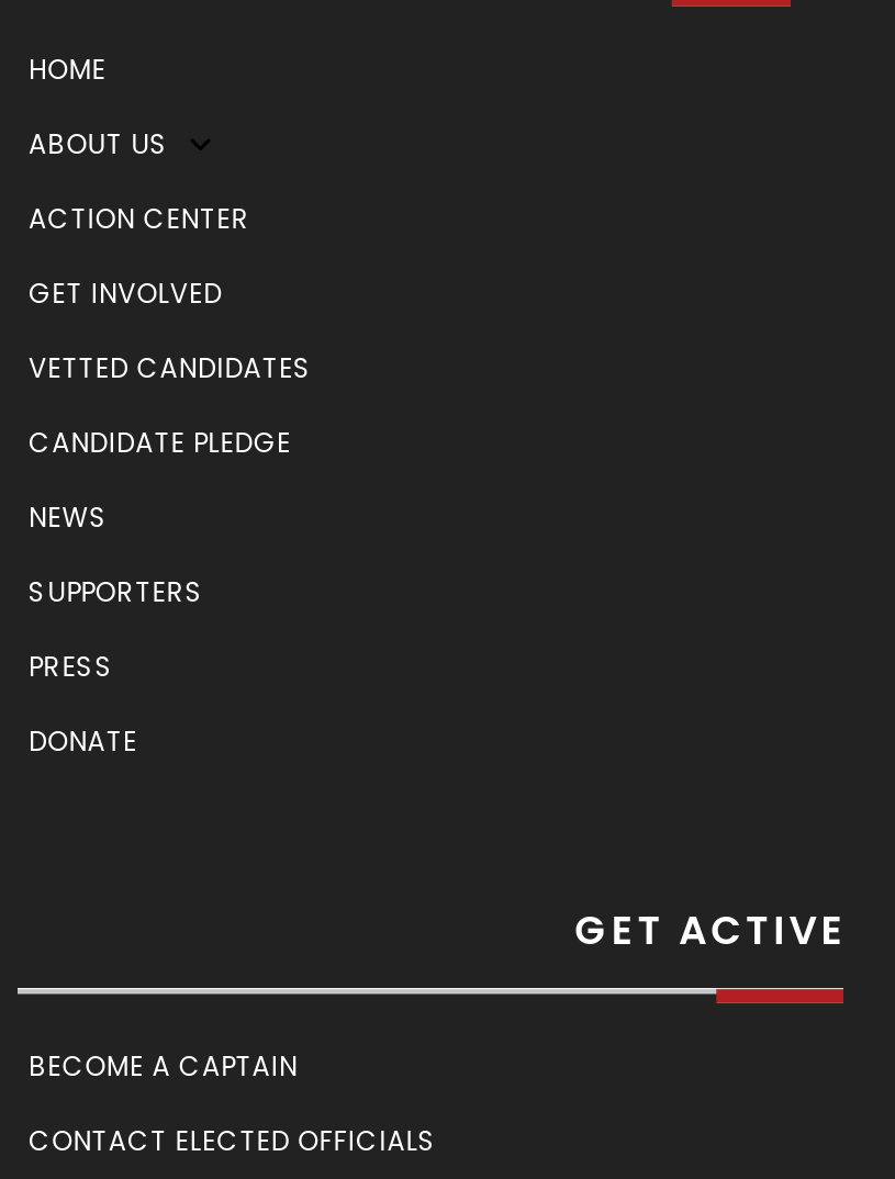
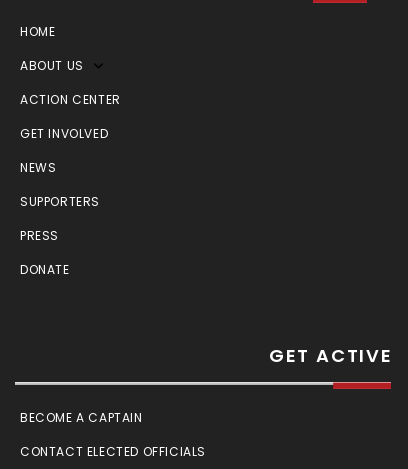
[29,348,312,460] VETTED CANDIDATES | CANDIDATE PLEDGE -> none

